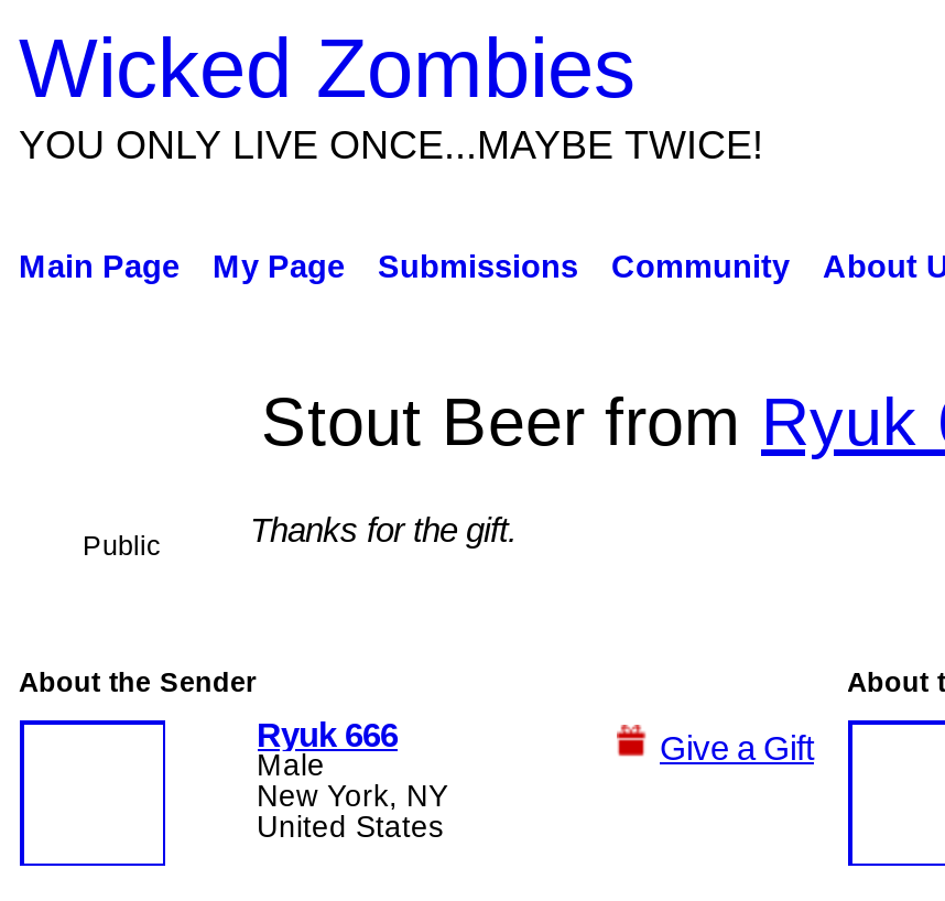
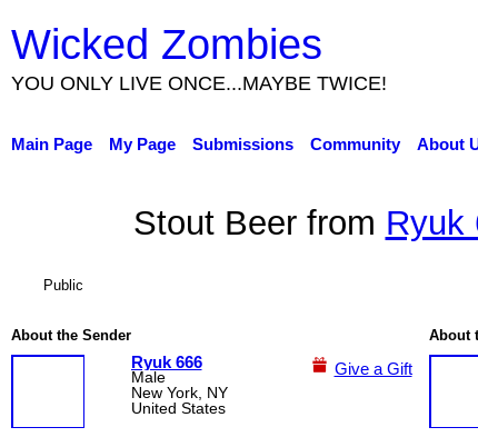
[250,511,517,548] Thanks for the gift. -> none

